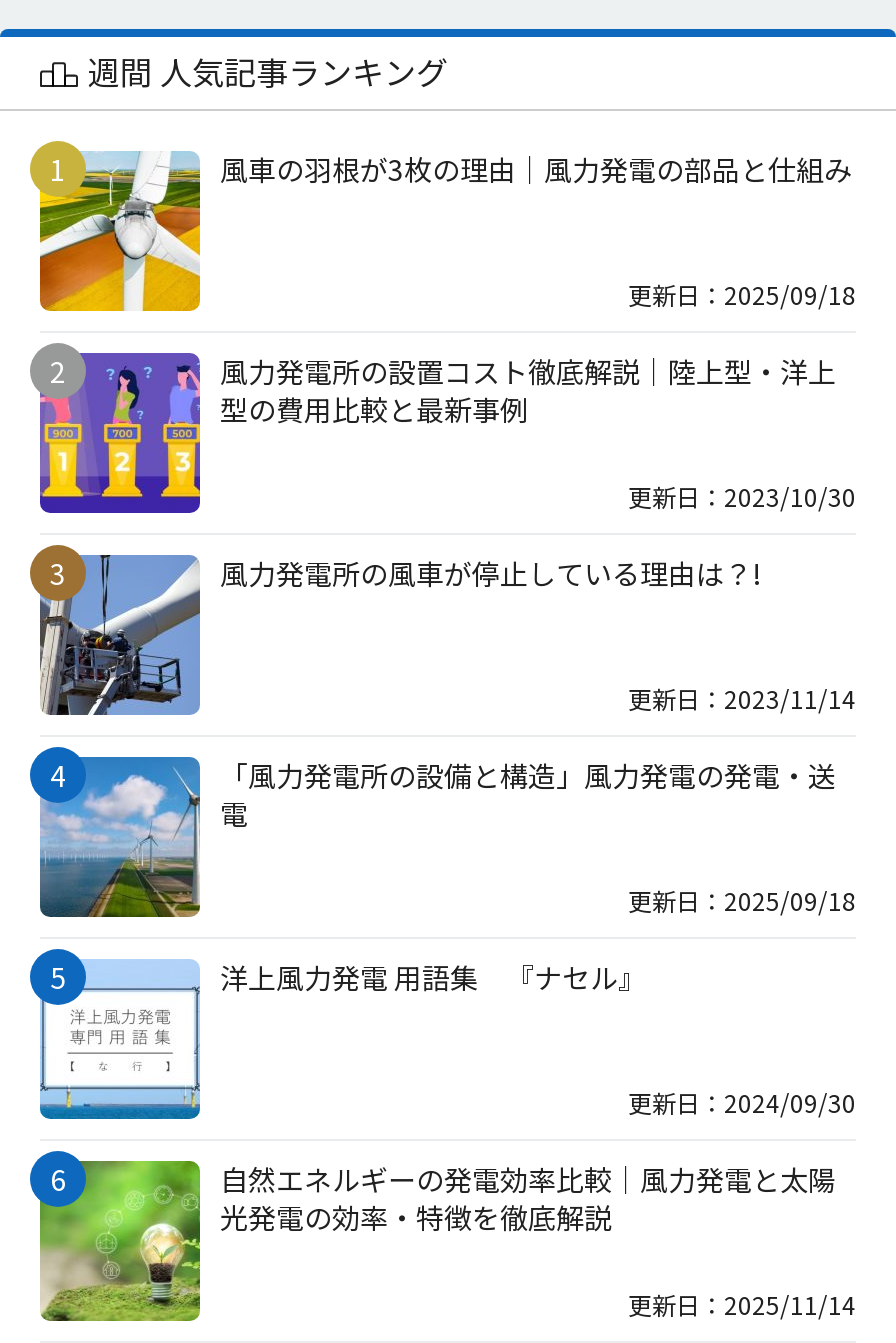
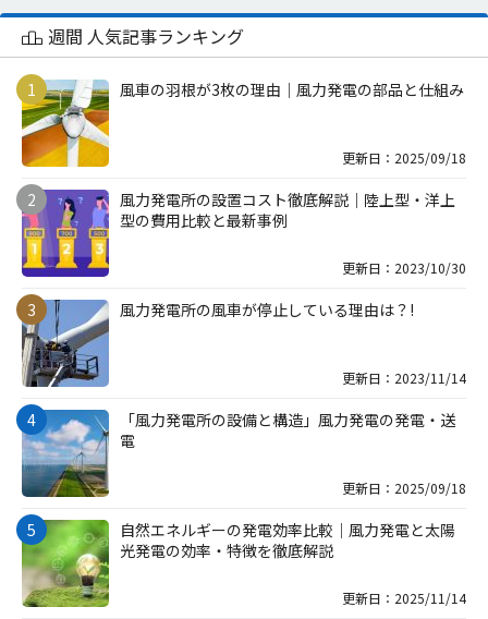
[40,957,856,1121] [image] | 洋上風力発電 用語集 『ナセル』 | 更新日：2024/09/30 -> none

